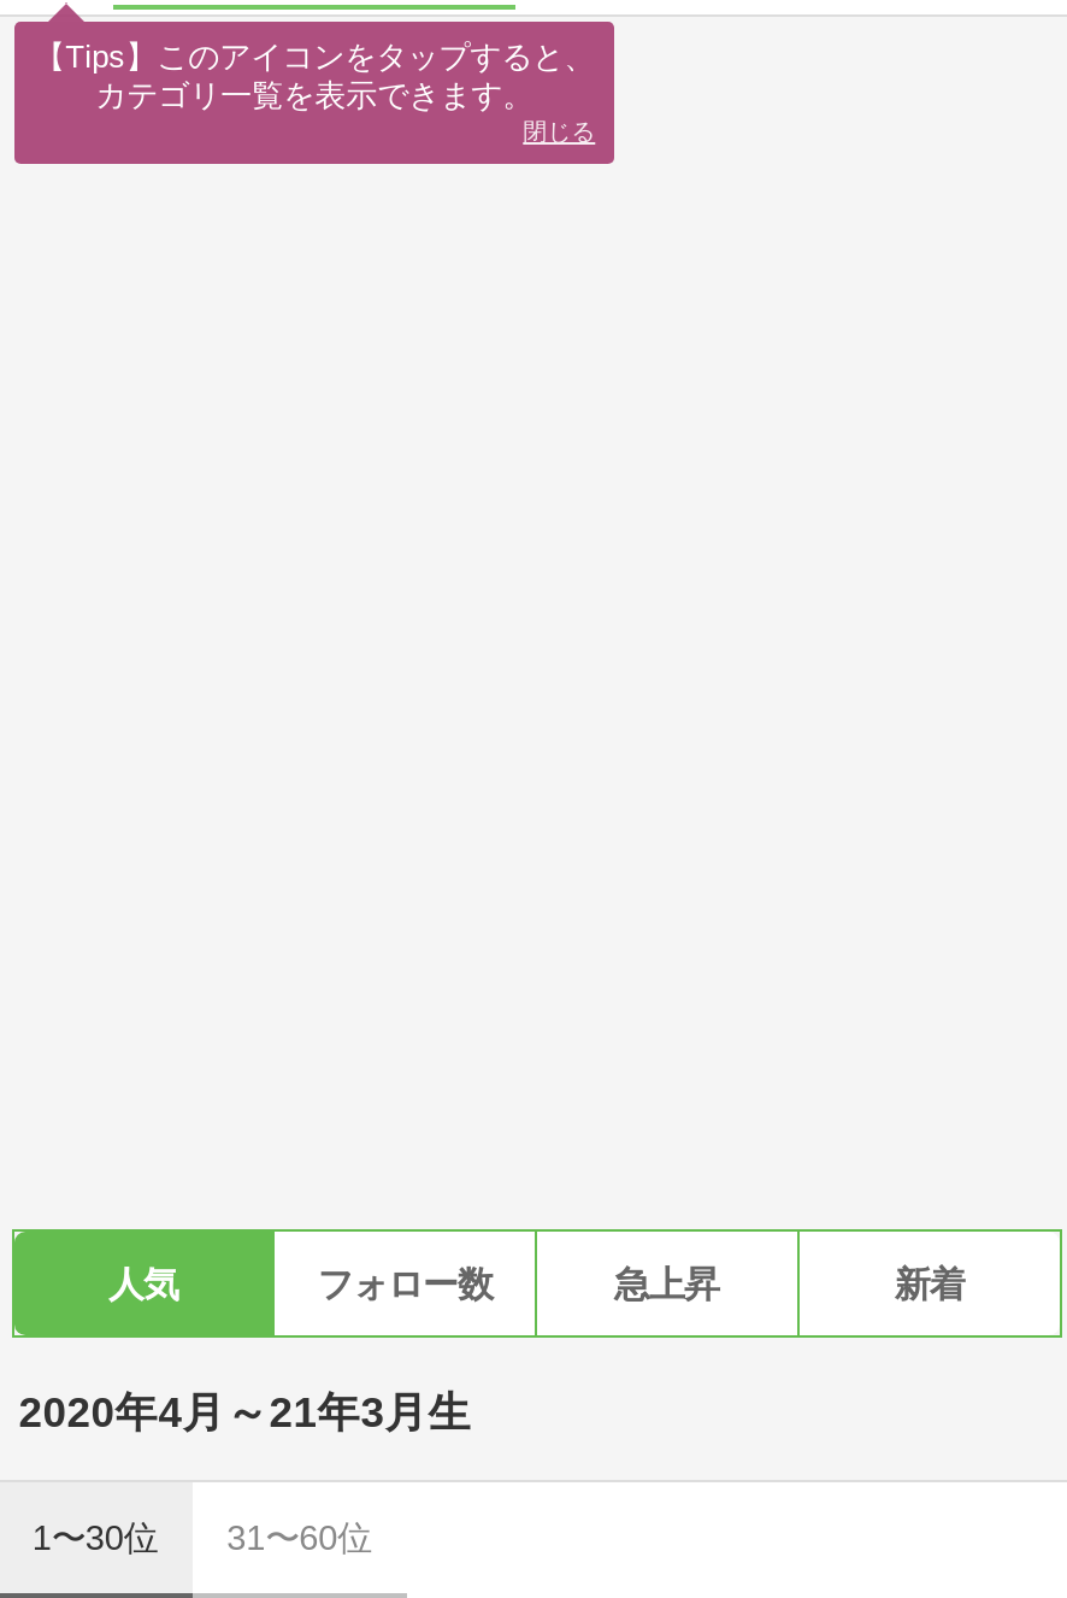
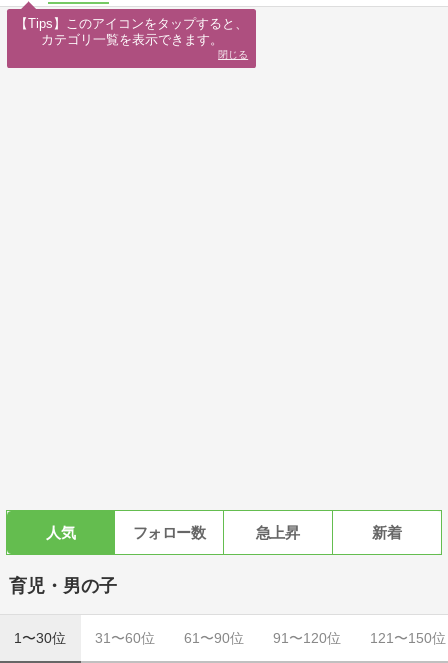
[19,1388,472,1436] 2020年4月～21年3月生 -> [9,576,117,596] 育児・男の子
none -> [184,629,445,645] 61〜90位 | 91〜120位 | 121〜150位

